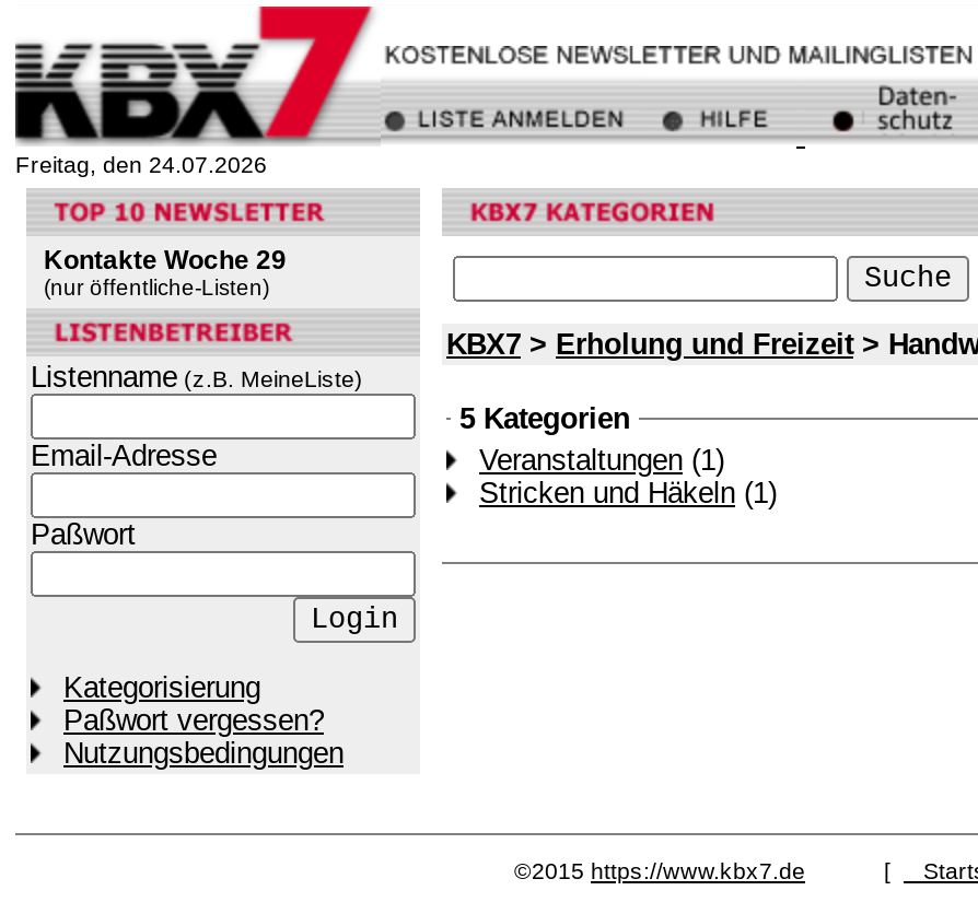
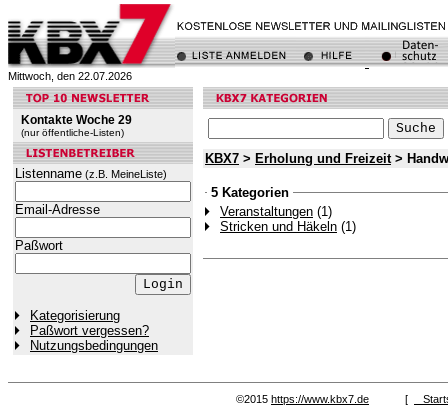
[15,151,267,177] Freitag, den 24.07.2026 -> [8,70,132,82] Mittwoch, den 22.07.2026

